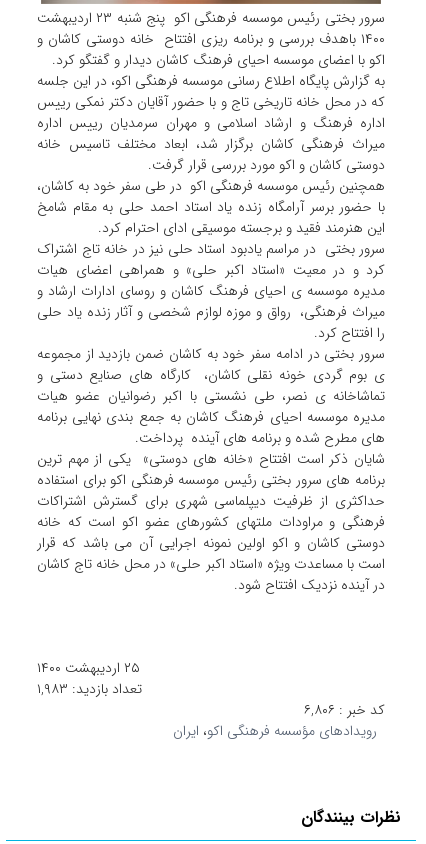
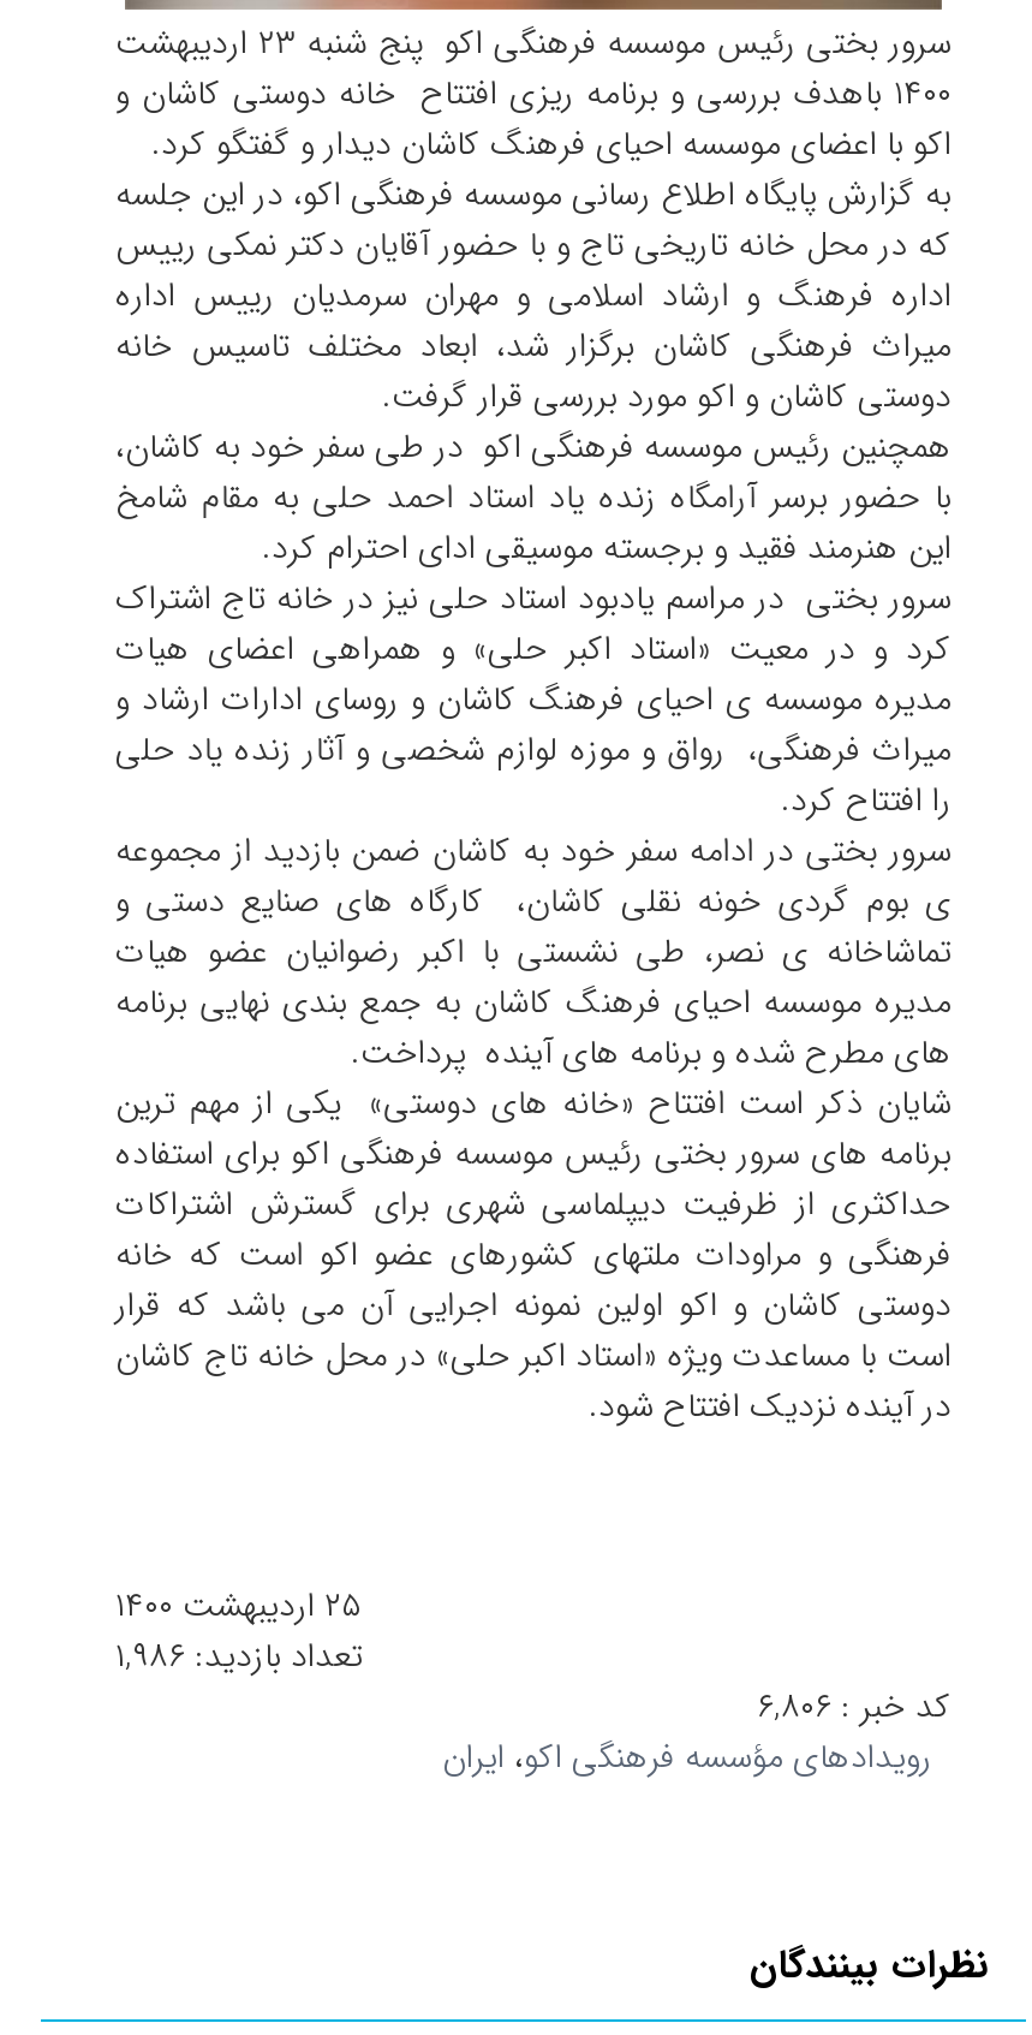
[37,678,142,700] تعداد بازدید: ۱,۹۸۳ -> [115,1629,363,1682] تعداد بازدید: ۱,۹۸۶

